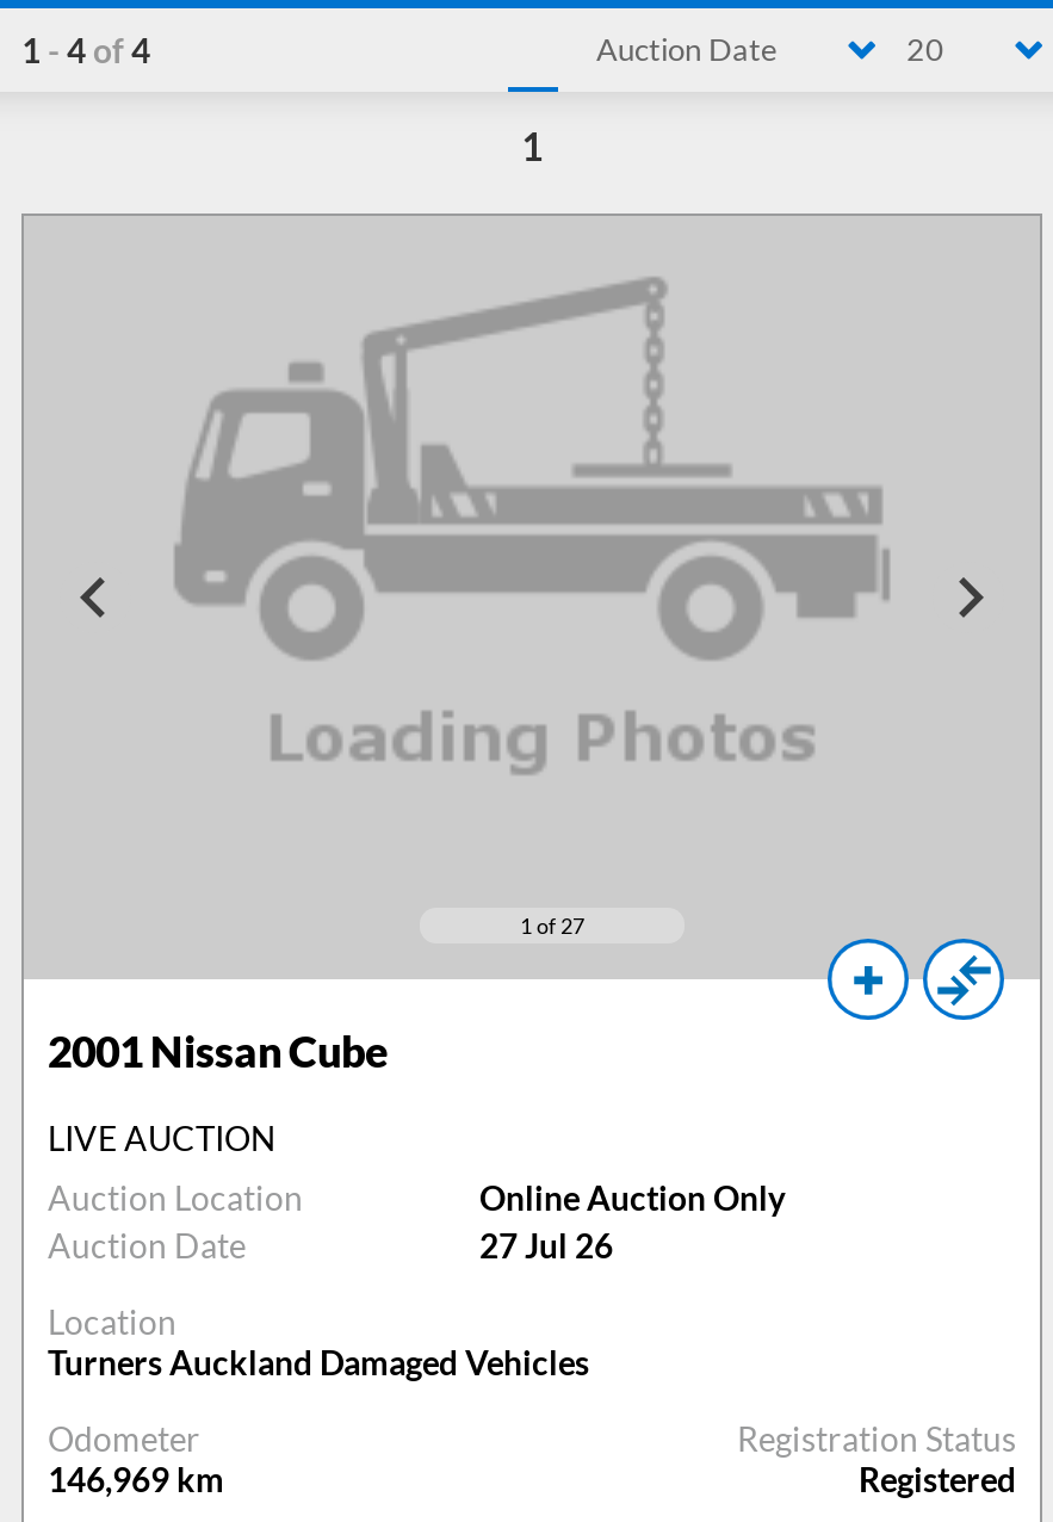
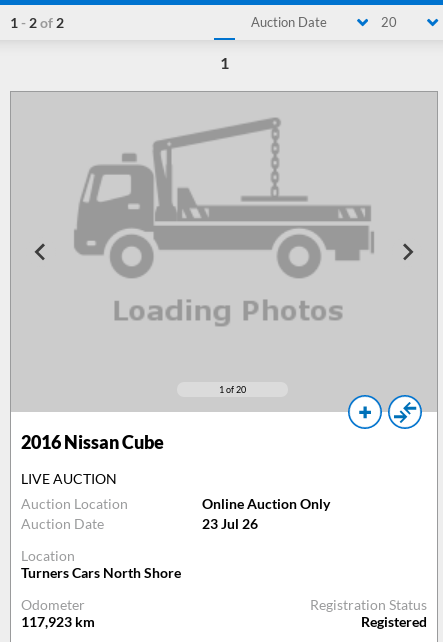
[21,30,150,70] 1 - 4 of 4 -> [10,14,64,31] 1 - 2 of 2
[520,911,584,938] 1 of 27 -> [219,383,246,394] 1 of 20
[48,1023,389,1076] 2001 Nissan Cube -> [21,430,164,452] 2016 Nissan Cube
[479,1224,613,1264] 27 Jul 26 -> [202,514,258,531] 23 Jul 26
[48,1341,589,1381] Turners Auckland Damaged Vehicles -> [21,563,181,580] Turners Cars North Shore
[48,1458,224,1498] 146,969 km -> [21,612,95,629] 117,923 km

